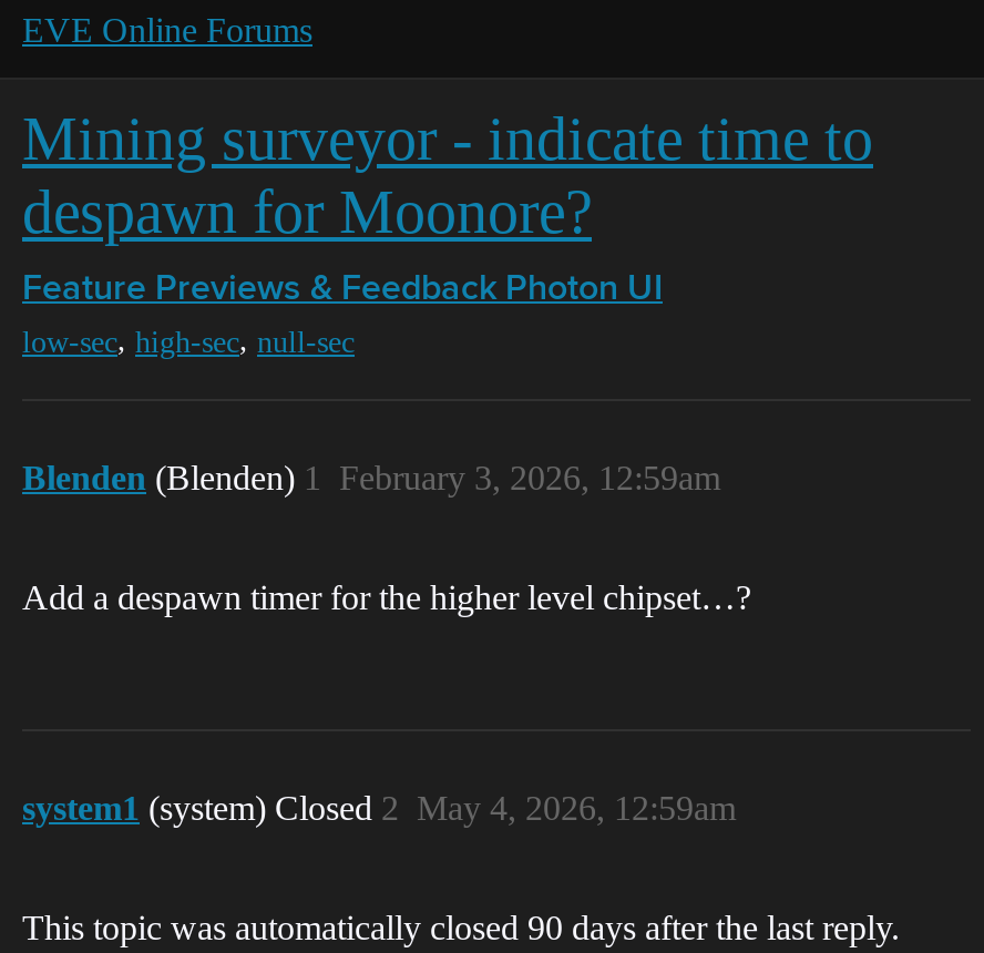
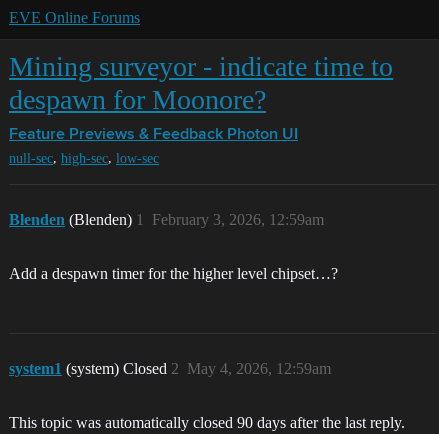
[22,324,355,360] low-sec, high-sec, null-sec -> [9,150,159,166] null-sec, high-sec, low-sec

